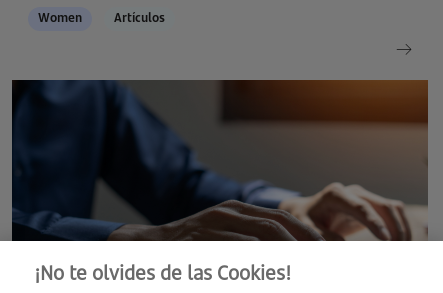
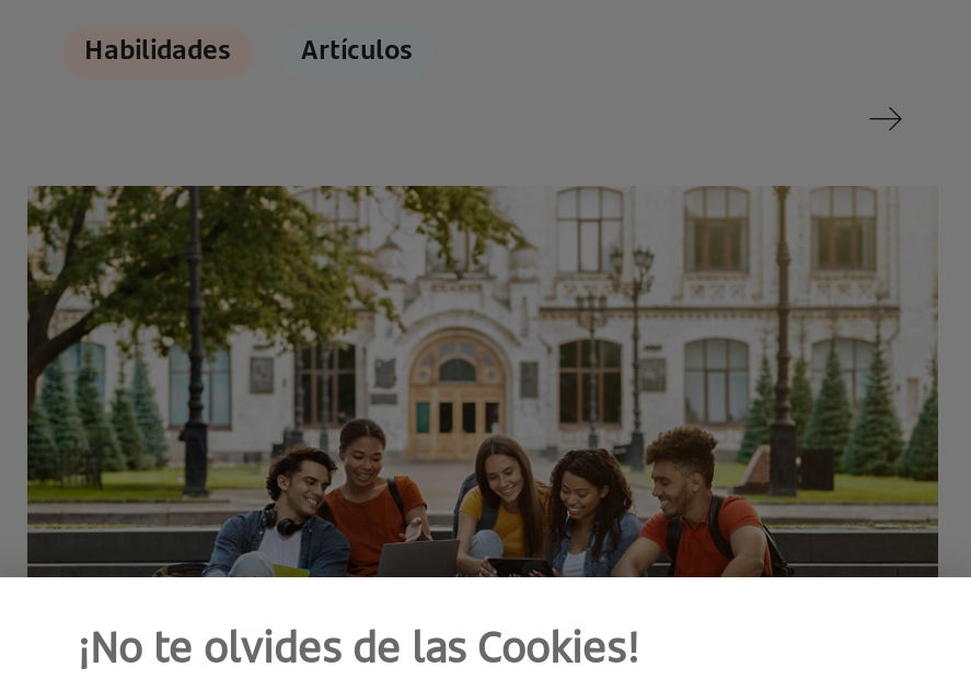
[38,9,82,26] Women -> [84,30,231,67] Habilidades
[12,79,428,241] [image] -> [27,186,938,579] [image]

